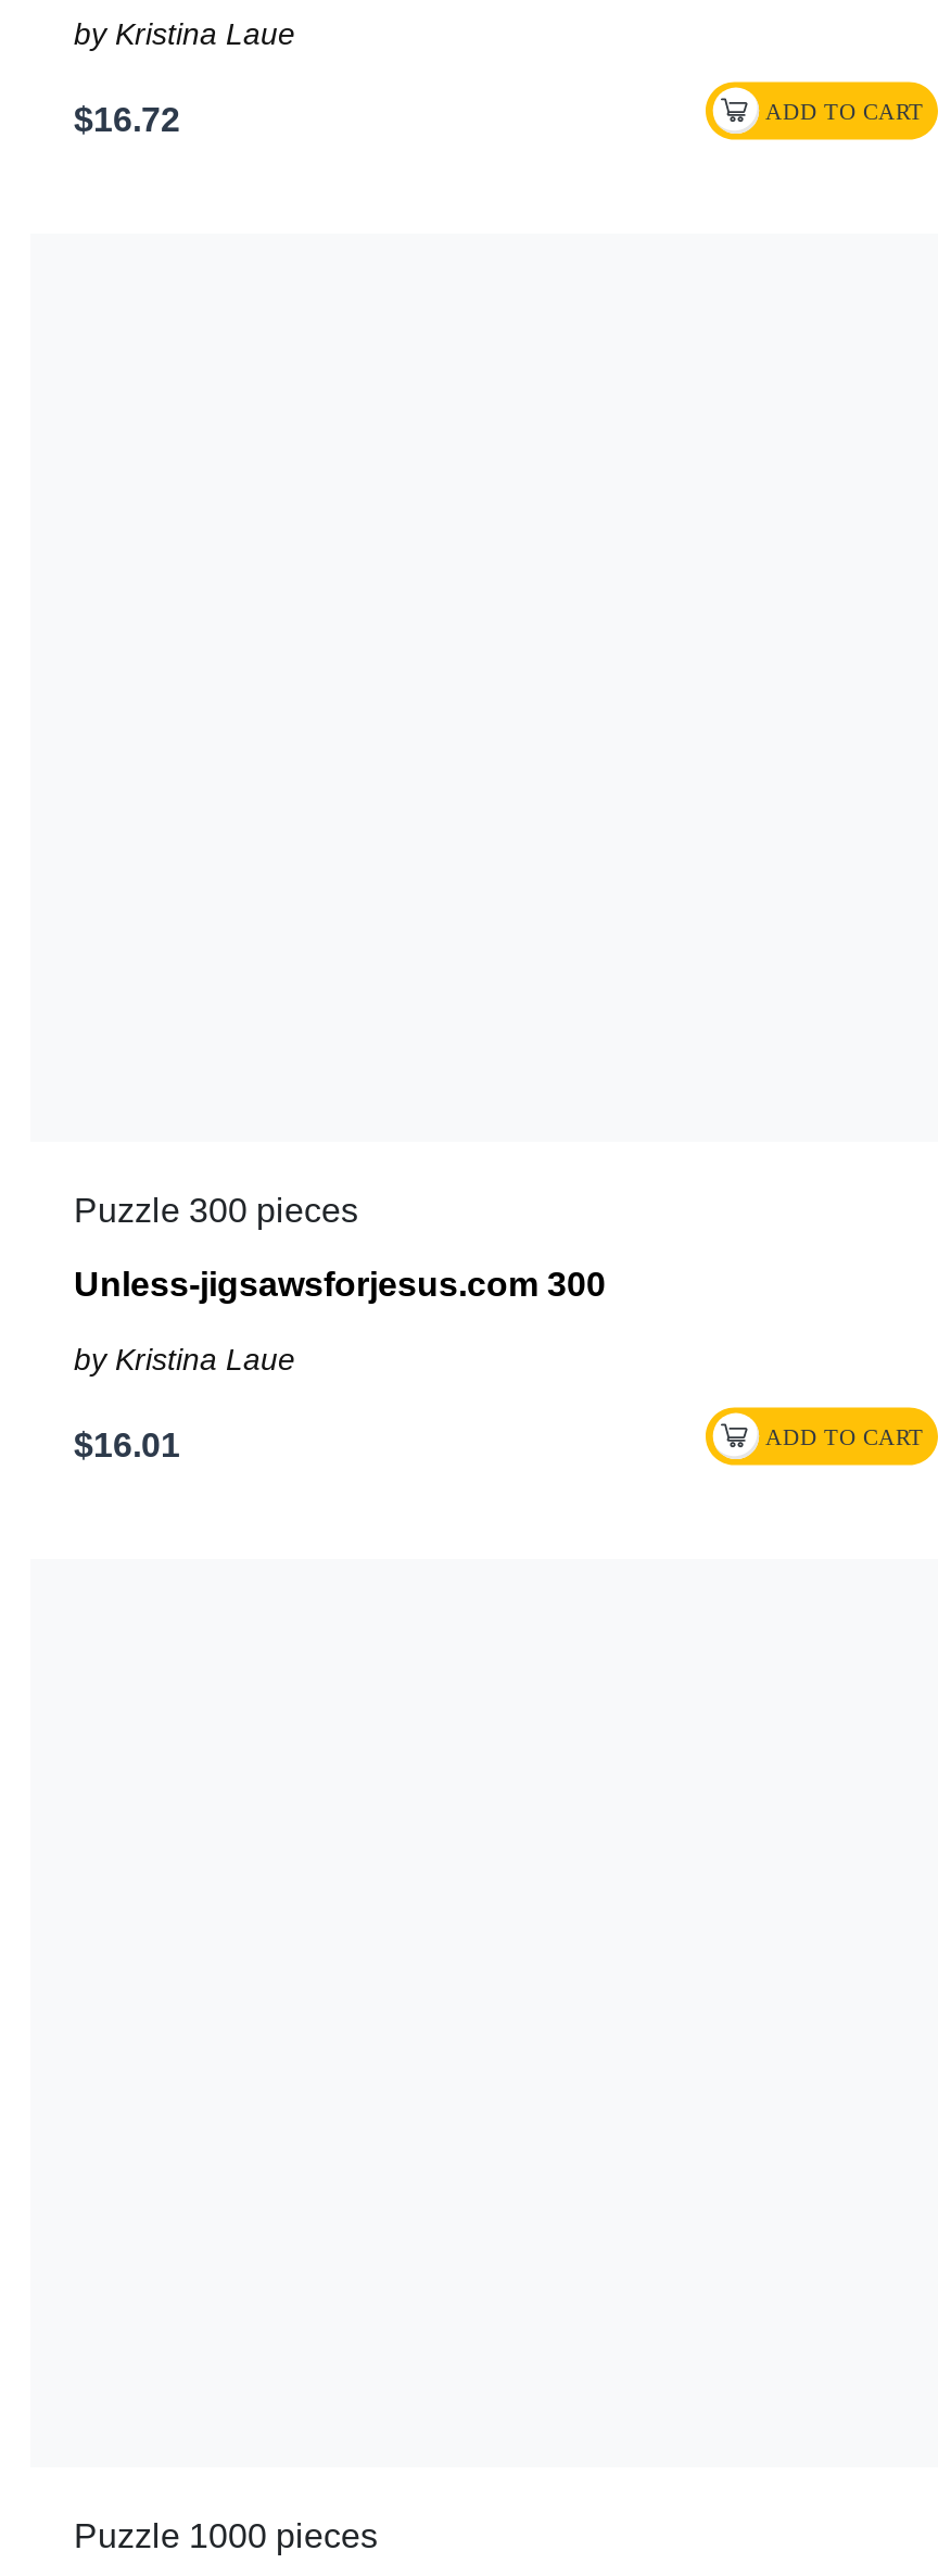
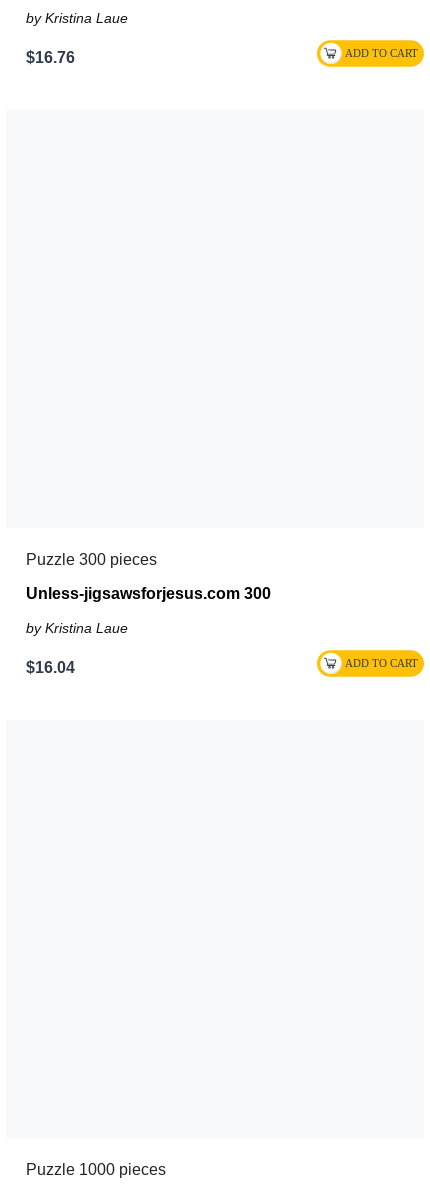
[74,101,180,138] $16.72 -> [26,49,75,66] $16.76
[74,1426,180,1463] $16.01 -> [26,659,75,676] $16.04

